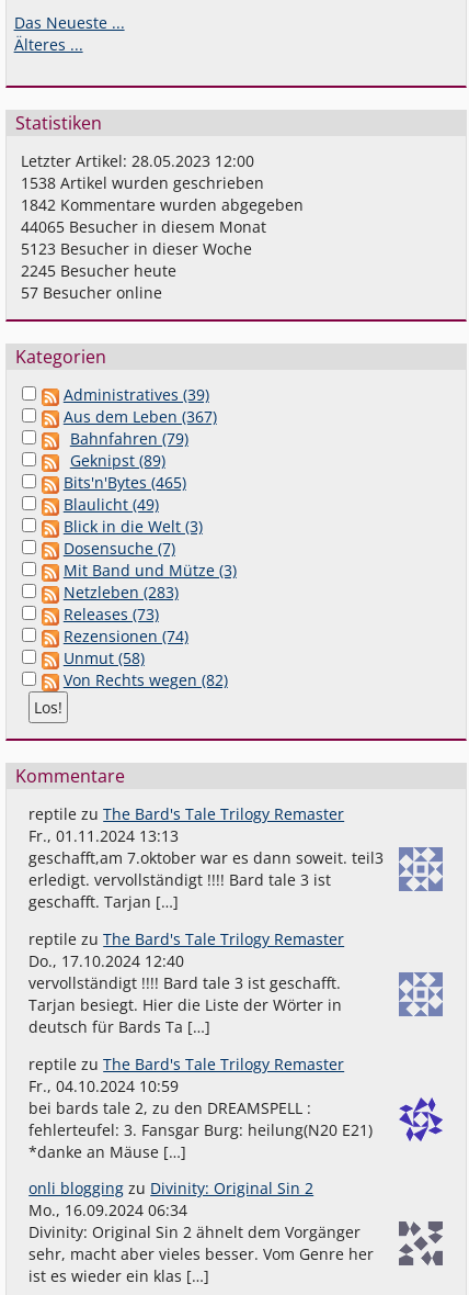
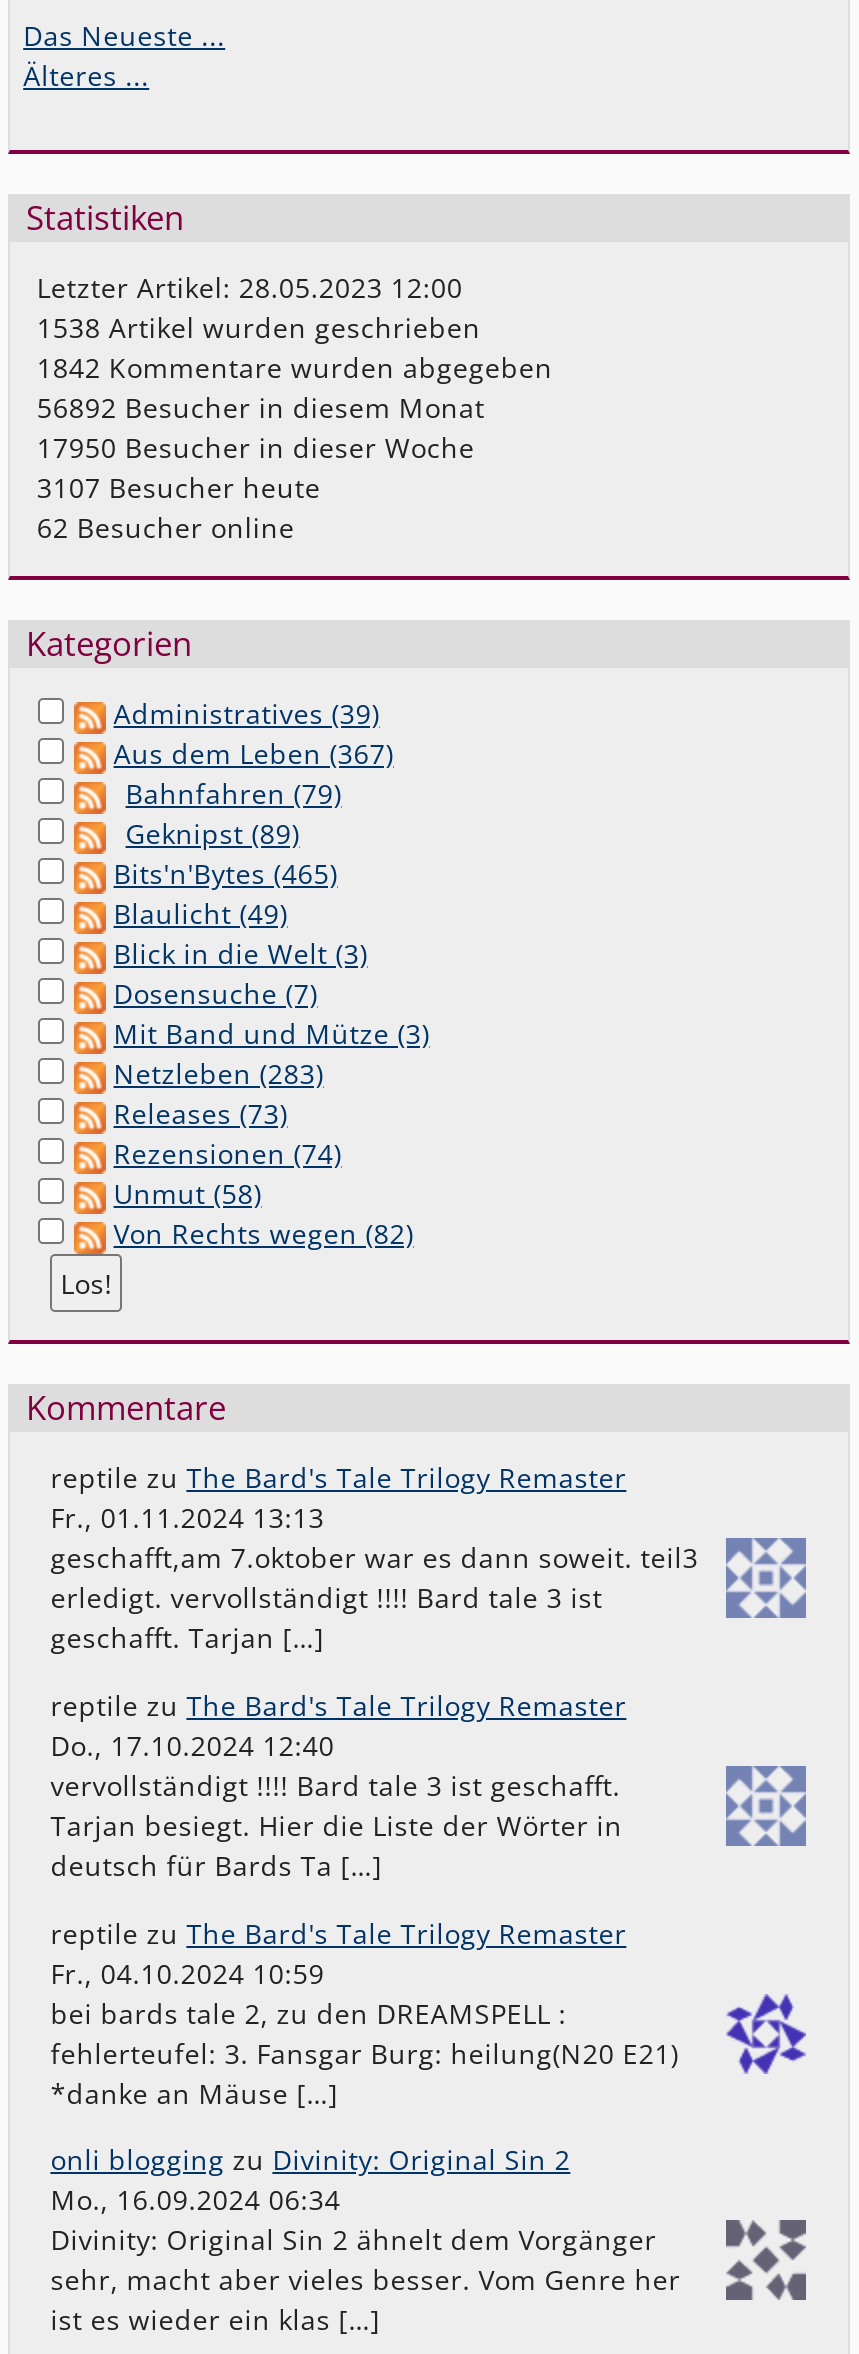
[21,217,267,237] 44065 Besucher in diesem Monat -> [37,389,485,427] 56892 Besucher in diesem Monat
[21,238,252,259] 5123 Besucher in dieser Woche -> [37,429,475,467] 17950 Besucher in dieser Woche
[21,260,177,281] 2245 Besucher heute -> [37,469,321,507] 3107 Besucher heute
[21,282,163,303] 57 Besucher online -> [37,509,295,547] 62 Besucher online

